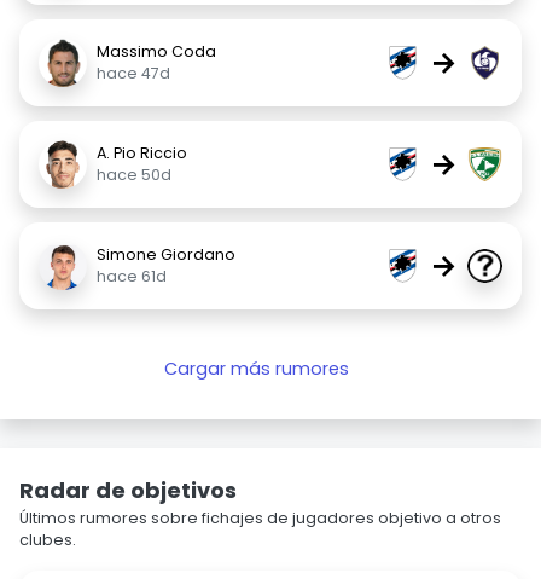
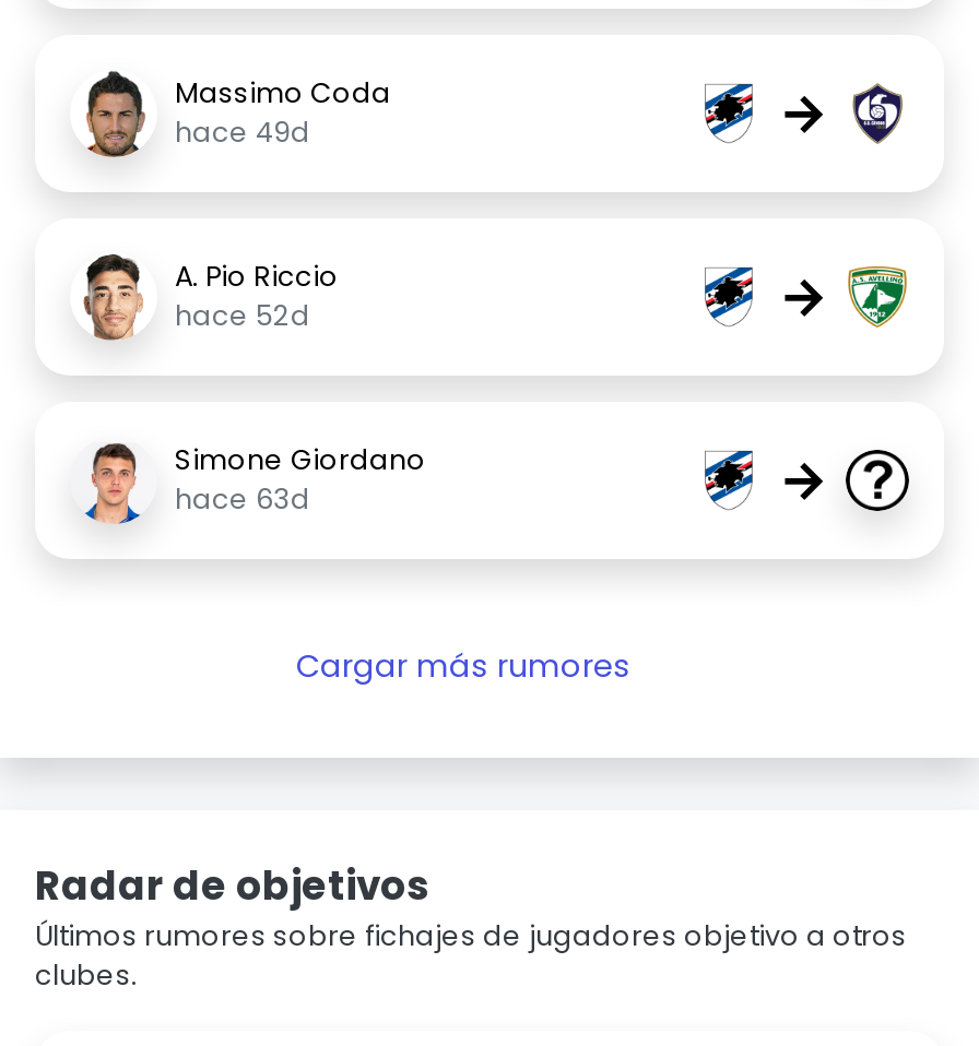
[97,63,170,83] hace 47d -> [175,114,310,151] hace 49d
[97,164,171,185] hace 50d -> [175,297,310,334] hace 52d
[97,266,167,286] hace 61d -> [175,480,310,518] hace 63d

